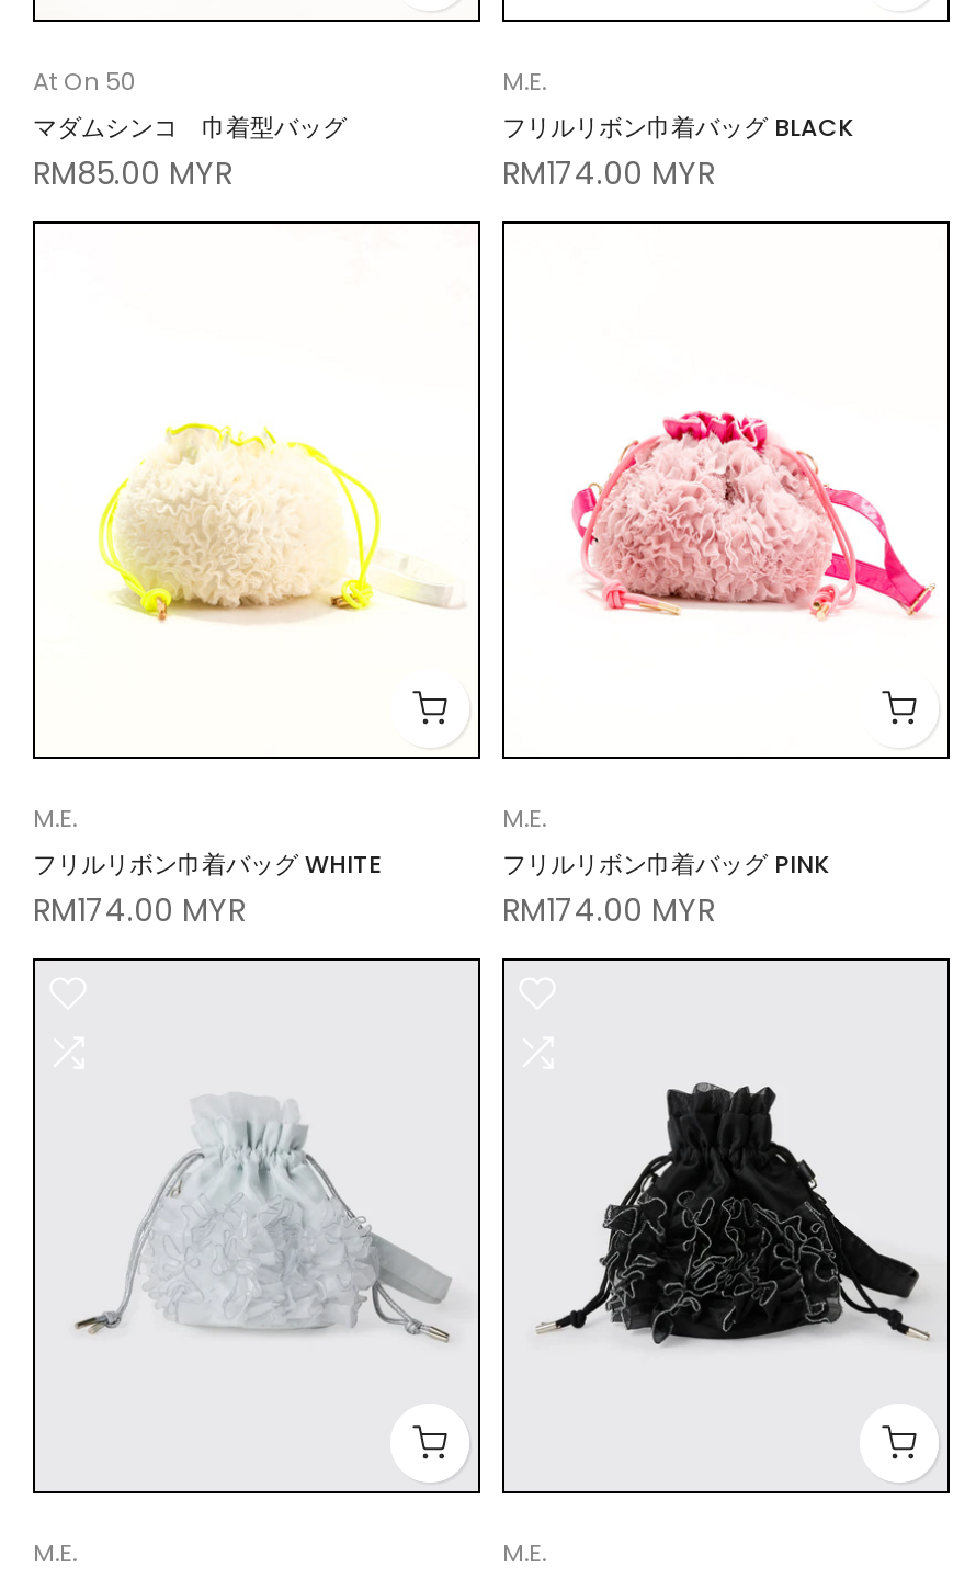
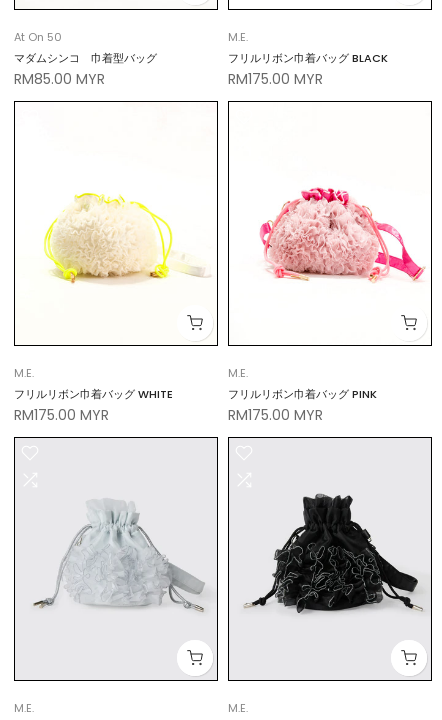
[502,152,715,196] RM174.00 MYR -> [228,69,323,89] RM175.00 MYR
[33,888,246,932] RM174.00 MYR -> [14,405,109,425] RM175.00 MYR
[502,888,715,932] RM174.00 MYR -> [228,405,323,425] RM175.00 MYR

